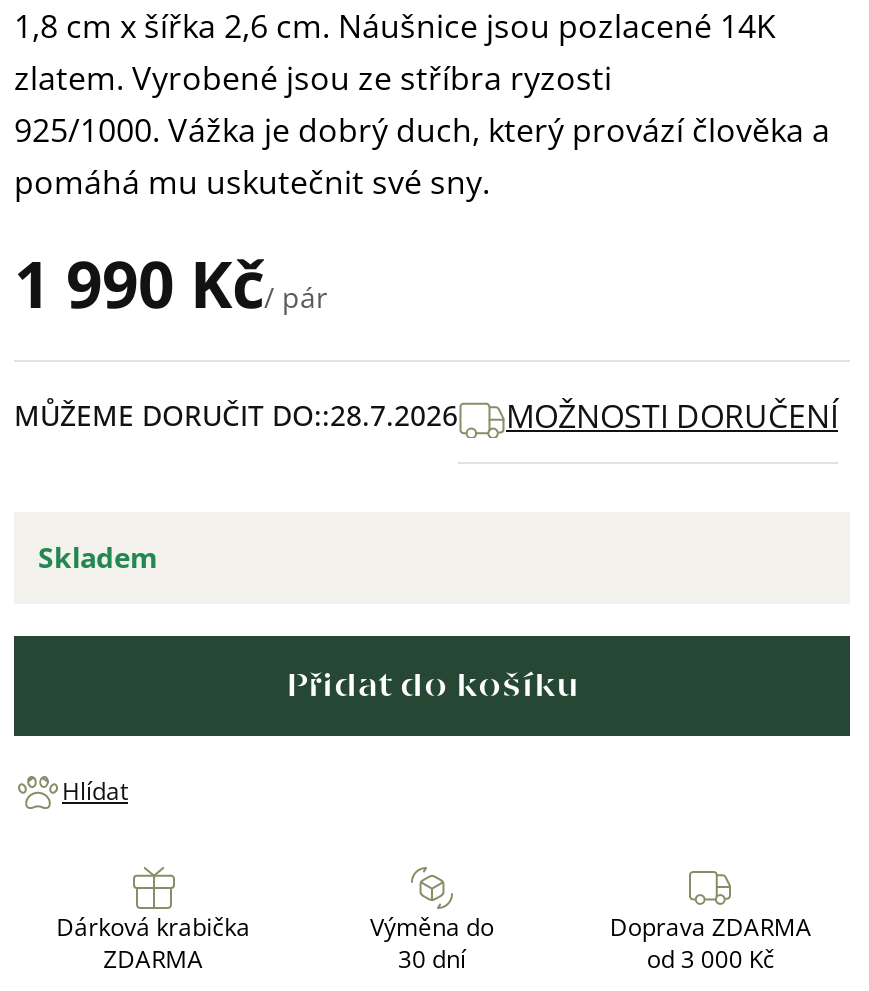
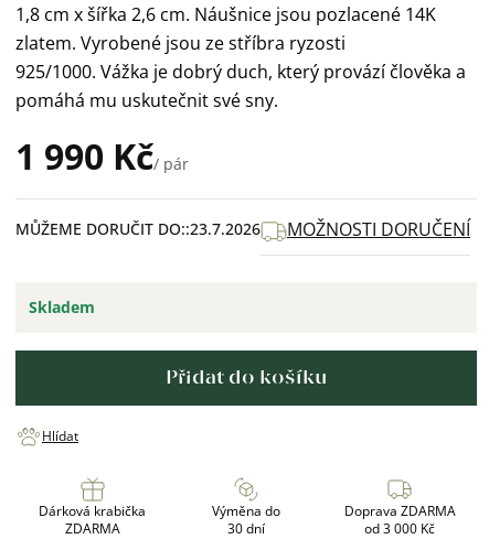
[14,396,458,434] MŮŽEME DORUČIT DO: 28.7.2026 -> [15,218,261,239] MŮŽEME DORUČIT DO: 23.7.2026

